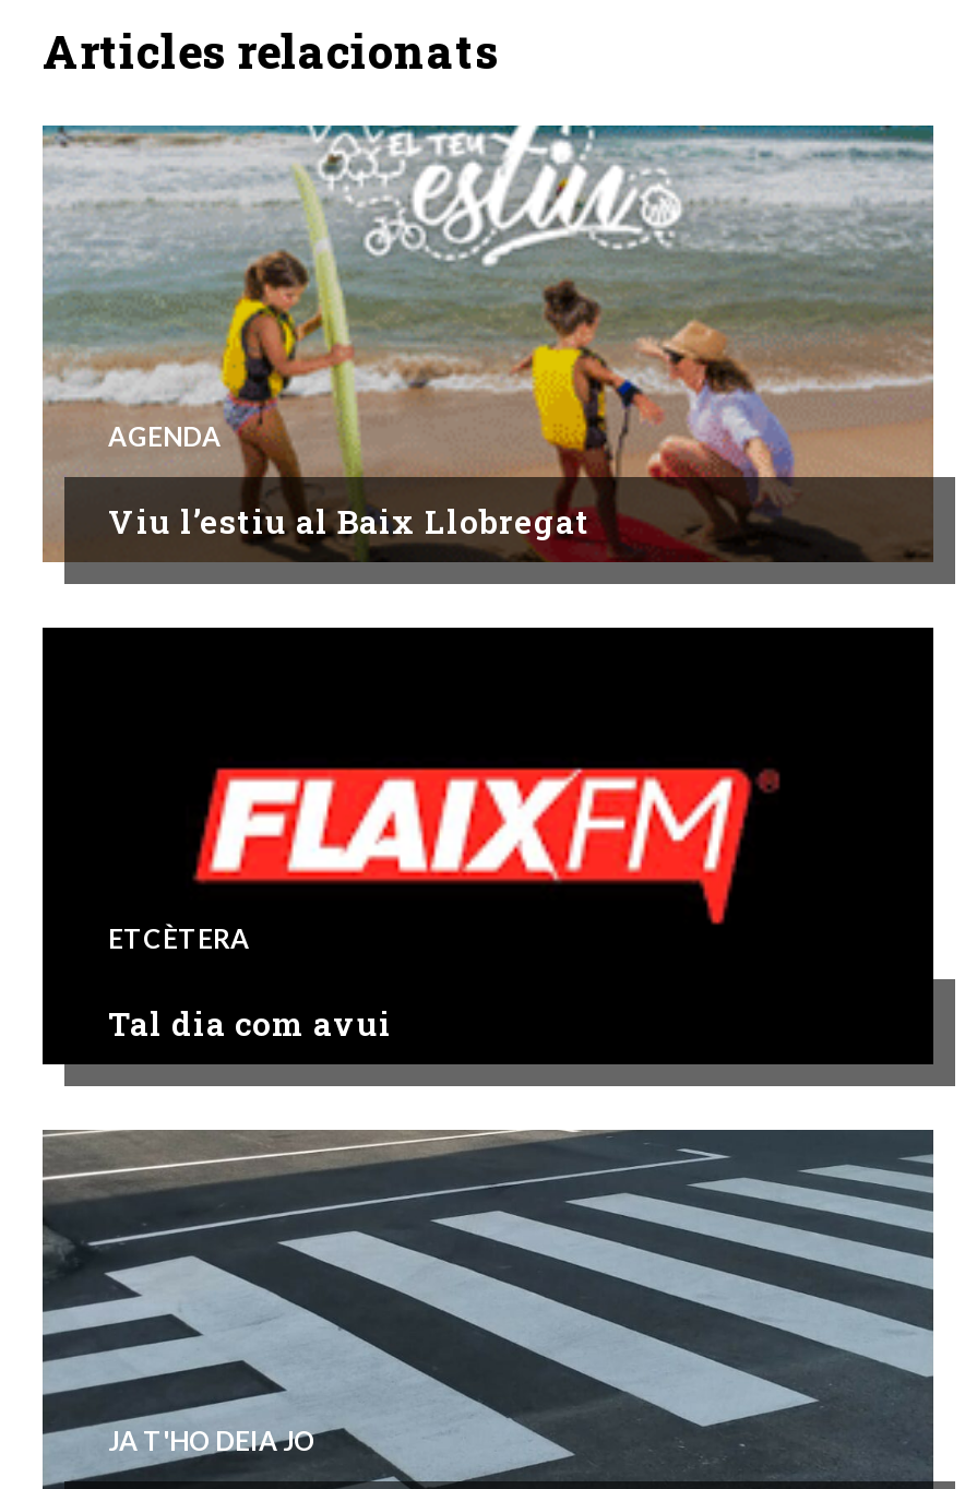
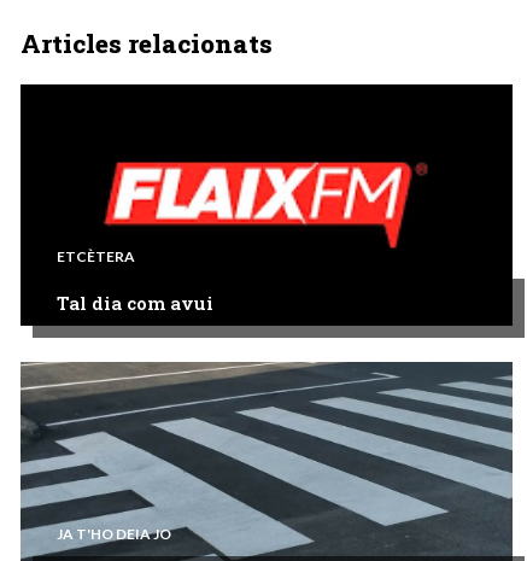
[40,124,936,563] [image] | AGENDA | Viu l’estiu al Baix Llobregat -> none

